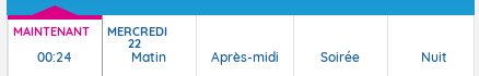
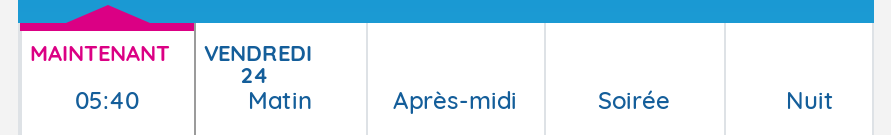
[107,24,167,51] MERCREDI | 22 -> [204,39,312,89] VENDREDI | 24
[37,49,72,65] 00:24 -> [75,85,139,115] 05:40

